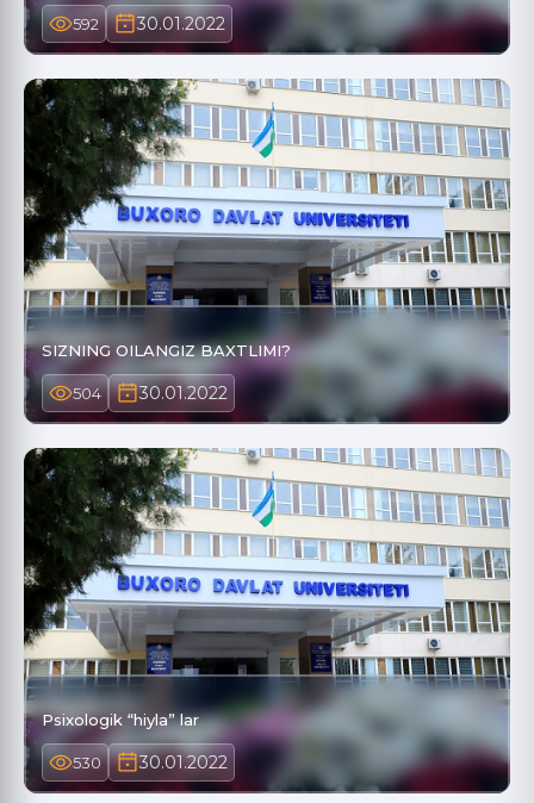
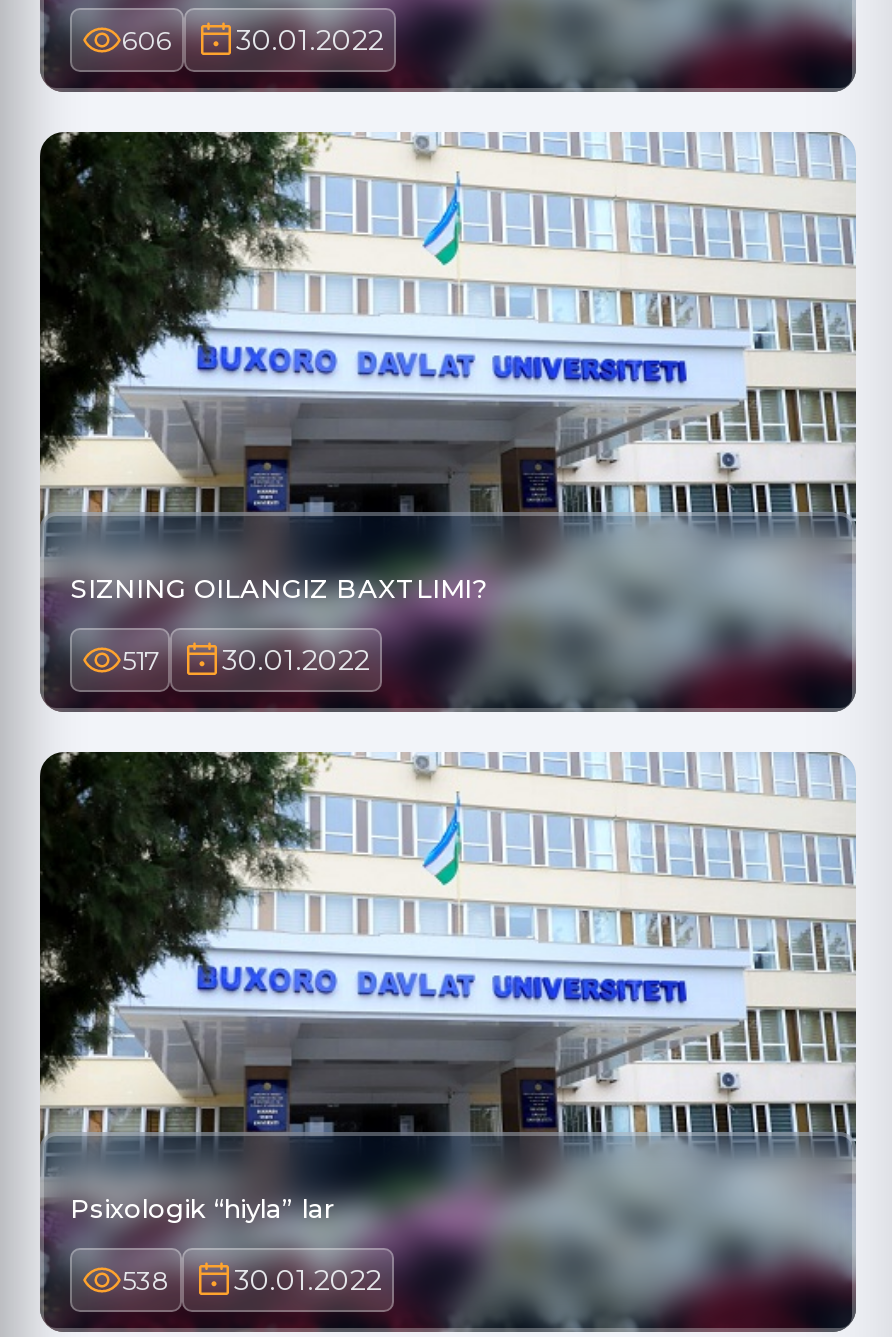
[73,13,225,35] 592 30.01.2022 -> [122,22,384,58] 606 30.01.2022
[73,382,228,404] 504 30.01.2022 -> [122,642,370,678] 517 30.01.2022
[73,752,228,773] 530 30.01.2022 -> [122,1262,382,1298] 538 30.01.2022

